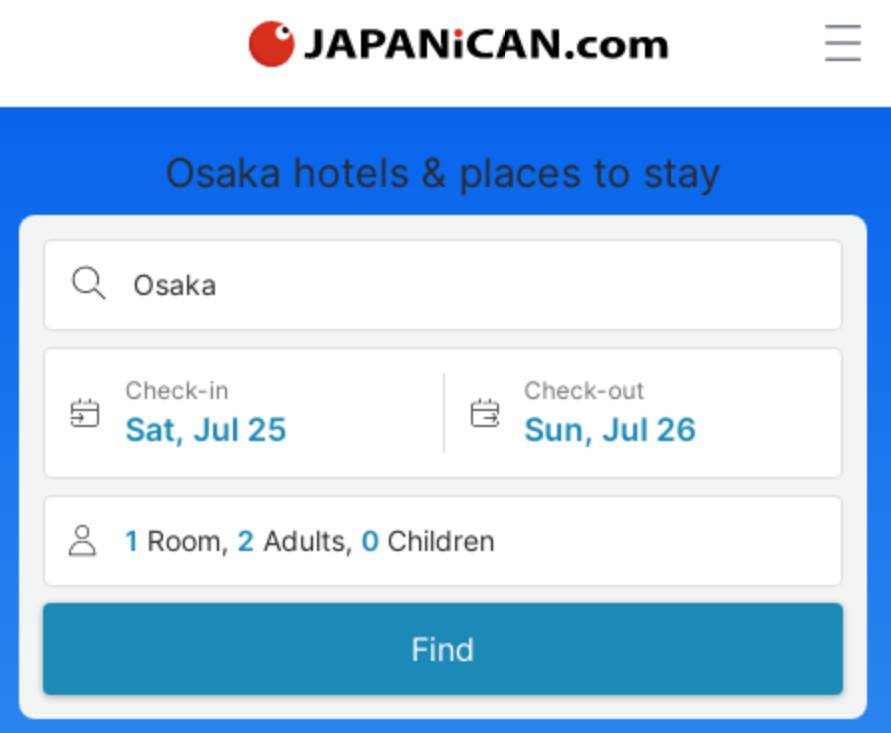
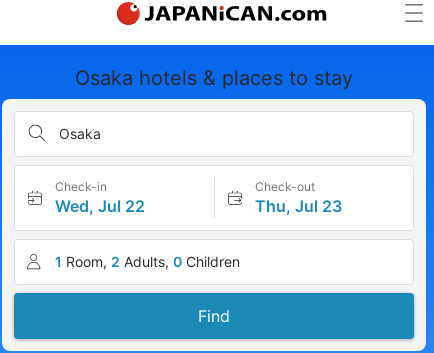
[125,409,287,449] Sat, Jul 25 -> [55,196,145,216] Wed, Jul 22
[524,409,696,449] Sun, Jul 26 -> [254,196,341,216] Thu, Jul 23

